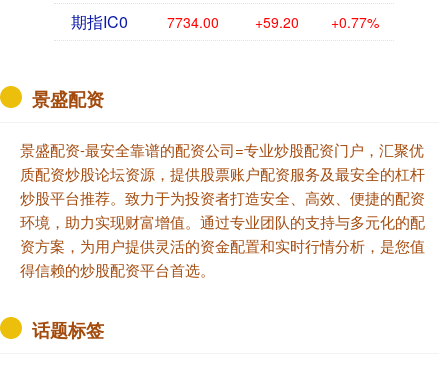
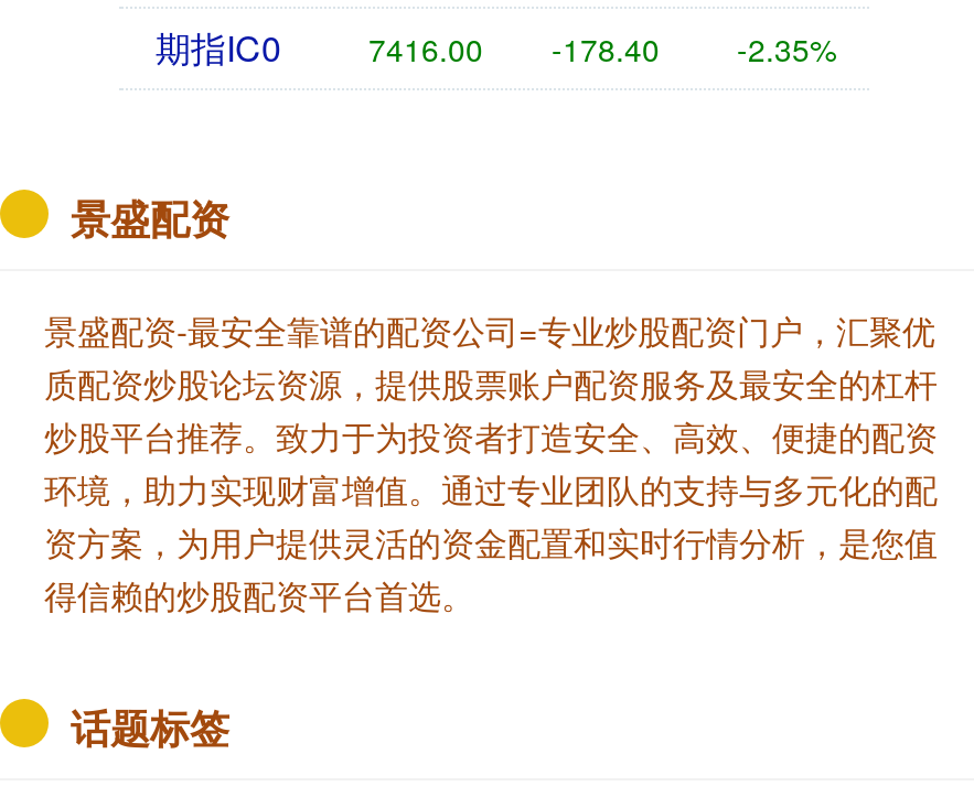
[167,12,219,32] 7734.00 -> [368,27,483,71] 7416.00
[255,12,299,32] +59.20 -> [552,27,660,71] -178.40
[331,12,379,32] +0.77% -> [737,27,836,71] -2.35%

